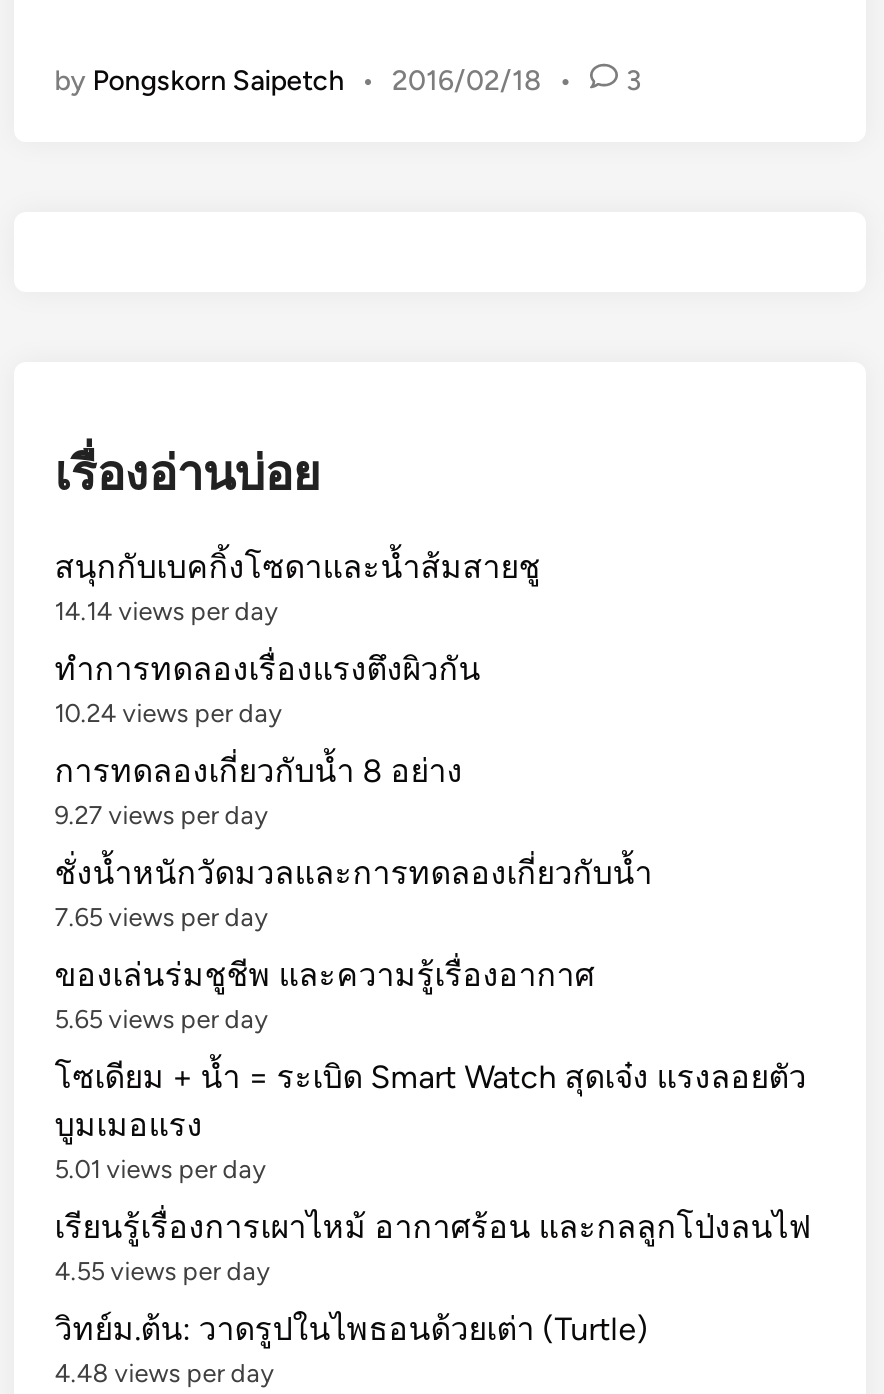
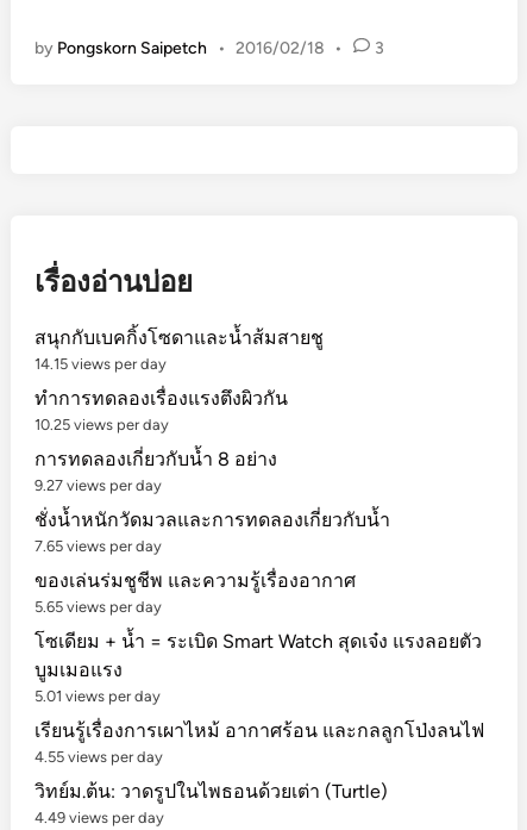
[54,596,278,626] 14.14 views per day -> [35,355,167,373] 14.15 views per day
[54,698,282,728] 10.24 views per day -> [35,415,169,433] 10.25 views per day
[54,1358,274,1388] 4.48 views per day -> [35,808,164,826] 4.49 views per day

